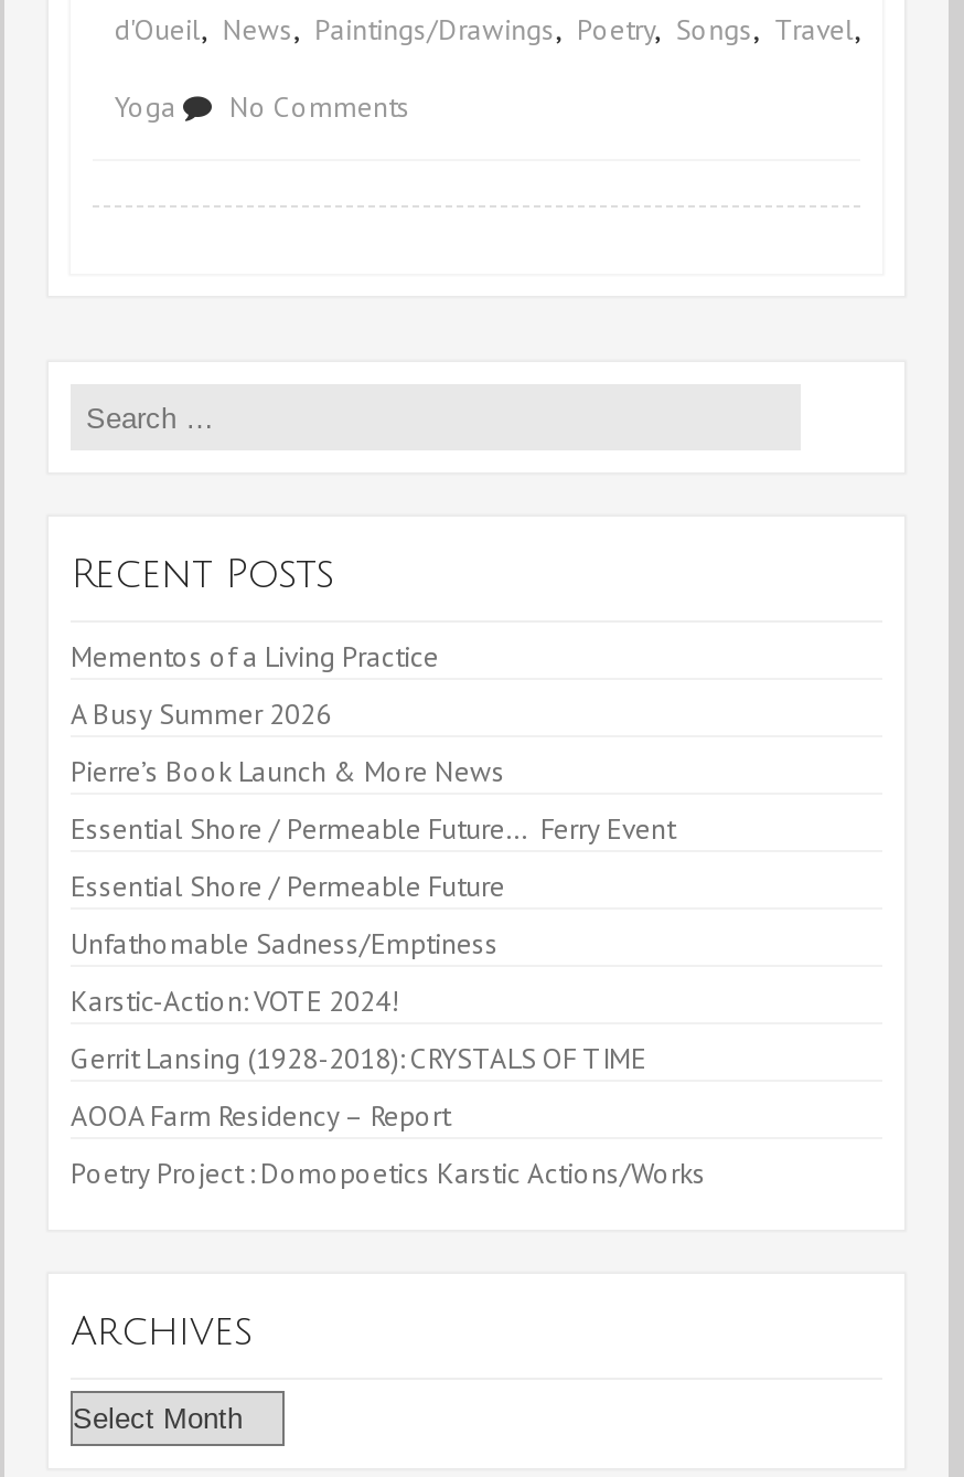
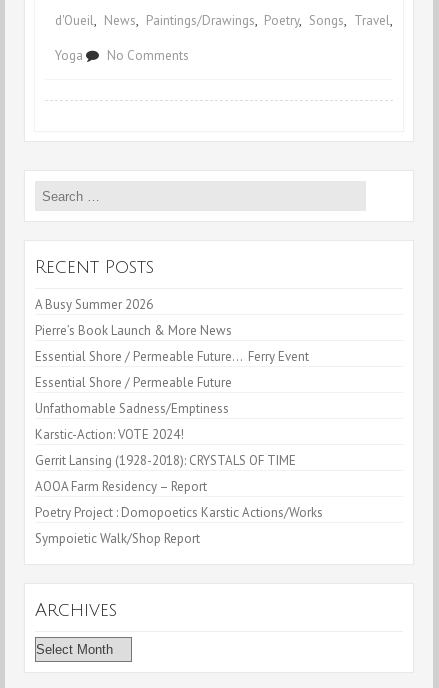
[71,638,439,676] Mementos of a Living Practice -> none
moved [71,696,706,1193] -> [35,296,323,521]: A Busy Summer 2026 | Pierre’s Book Launch & More News | Essential Shore / Permeable Future… Ferry Event | ... | AOOA Farm Residency – Report | Poetry Project : Domopoetics Karstic Actions/Works
none -> [35,530,200,547] Sympoietic Walk/Shop Report

